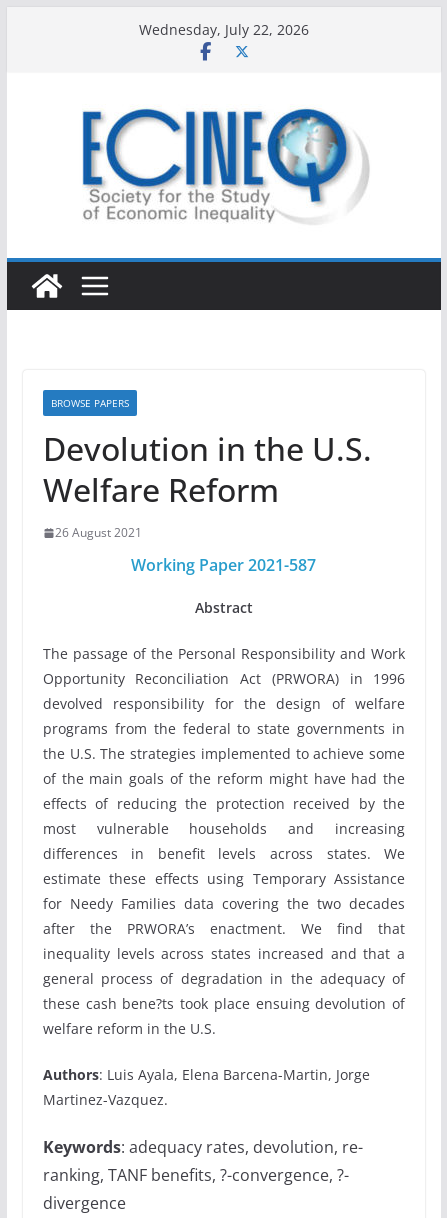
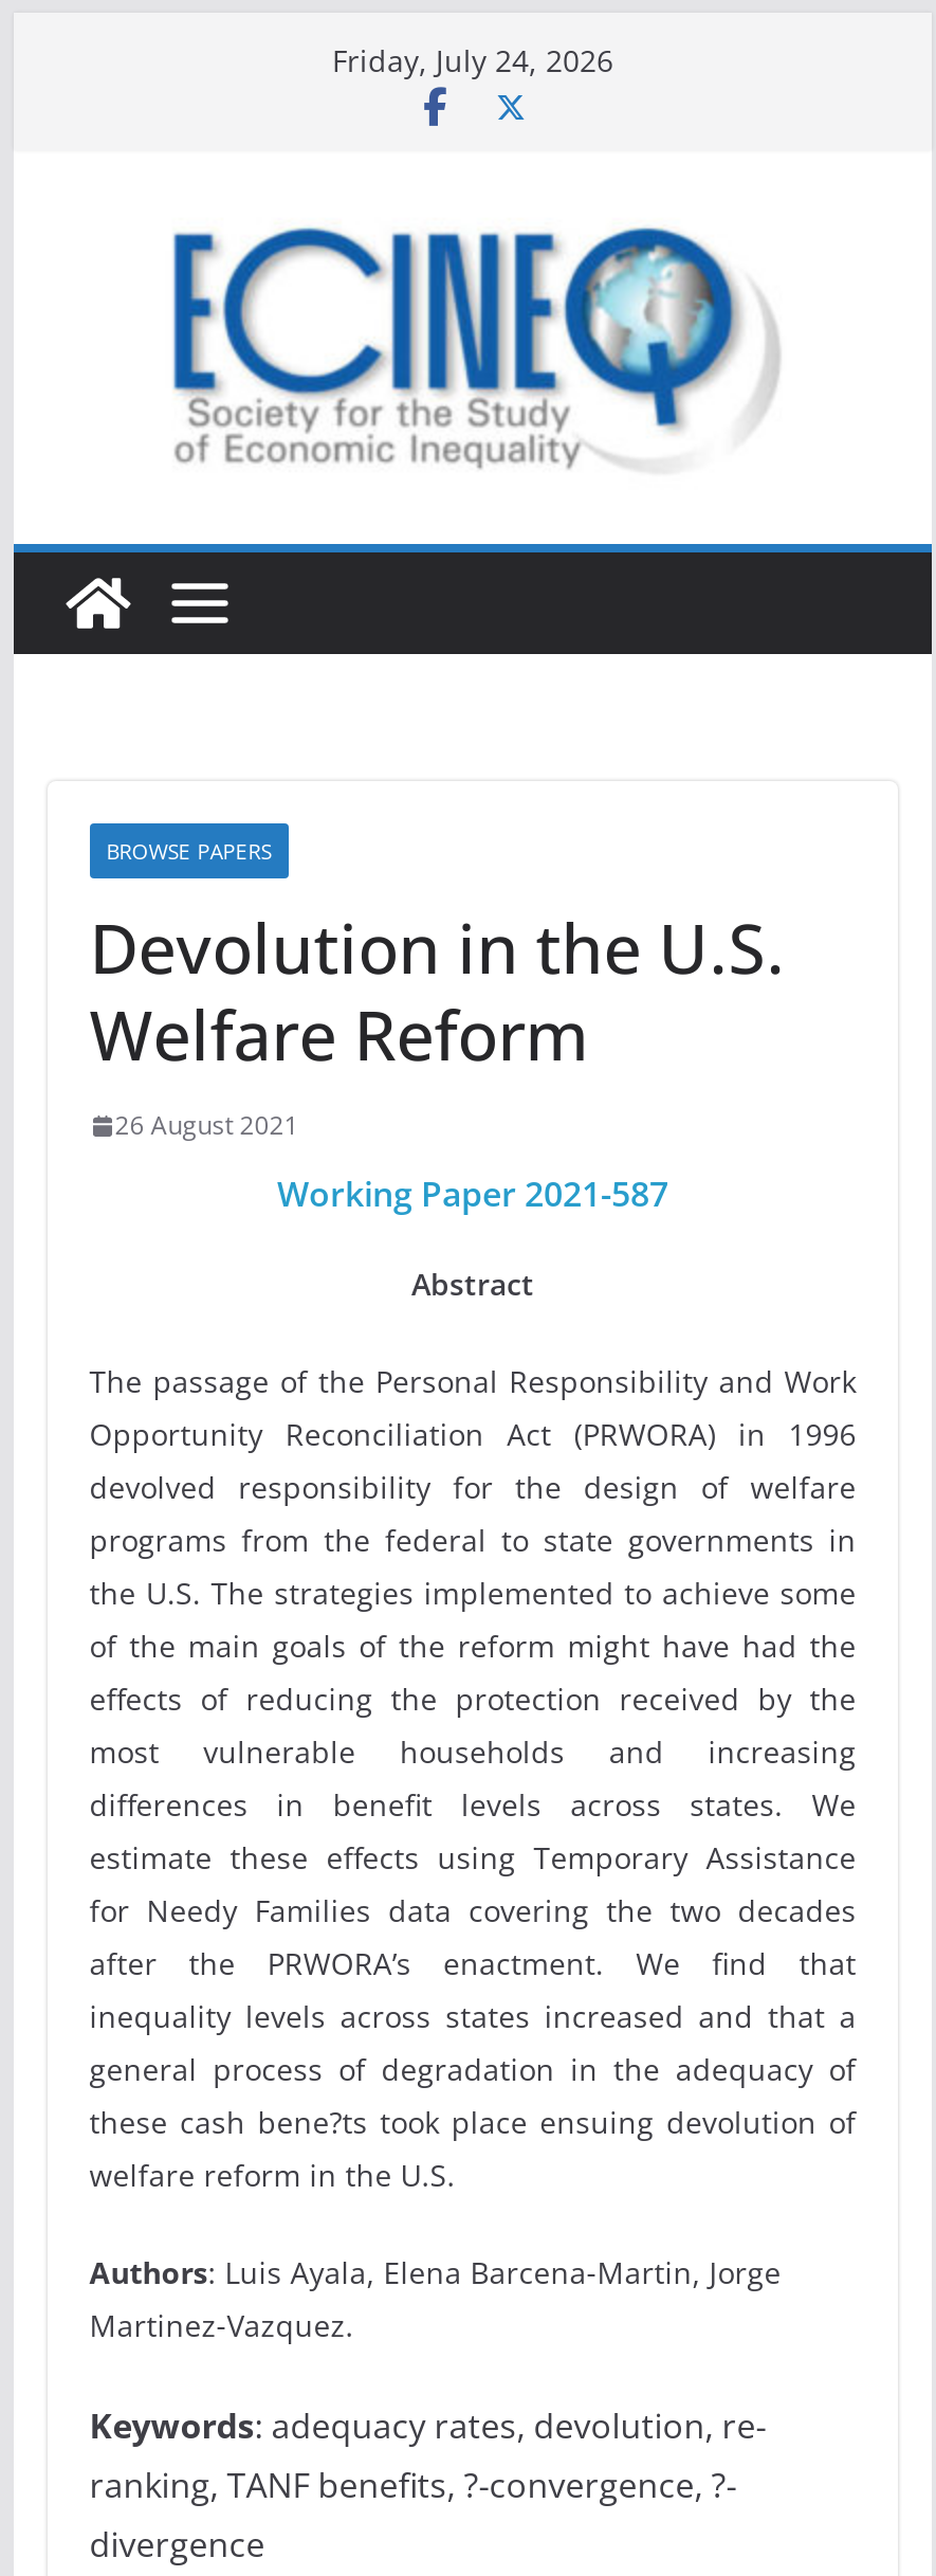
[139,20,309,39] Wednesday, July 22, 2026 -> [332,40,613,80] Friday, July 24, 2026

